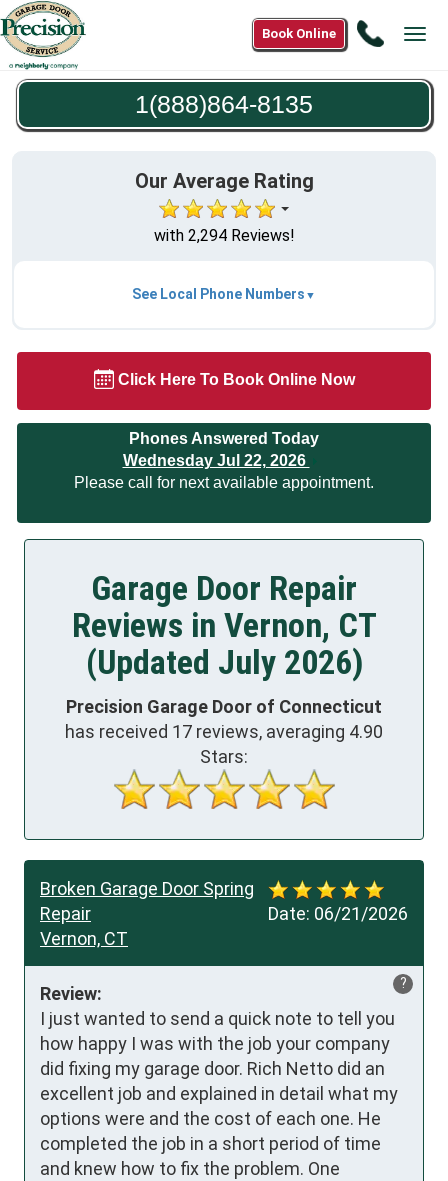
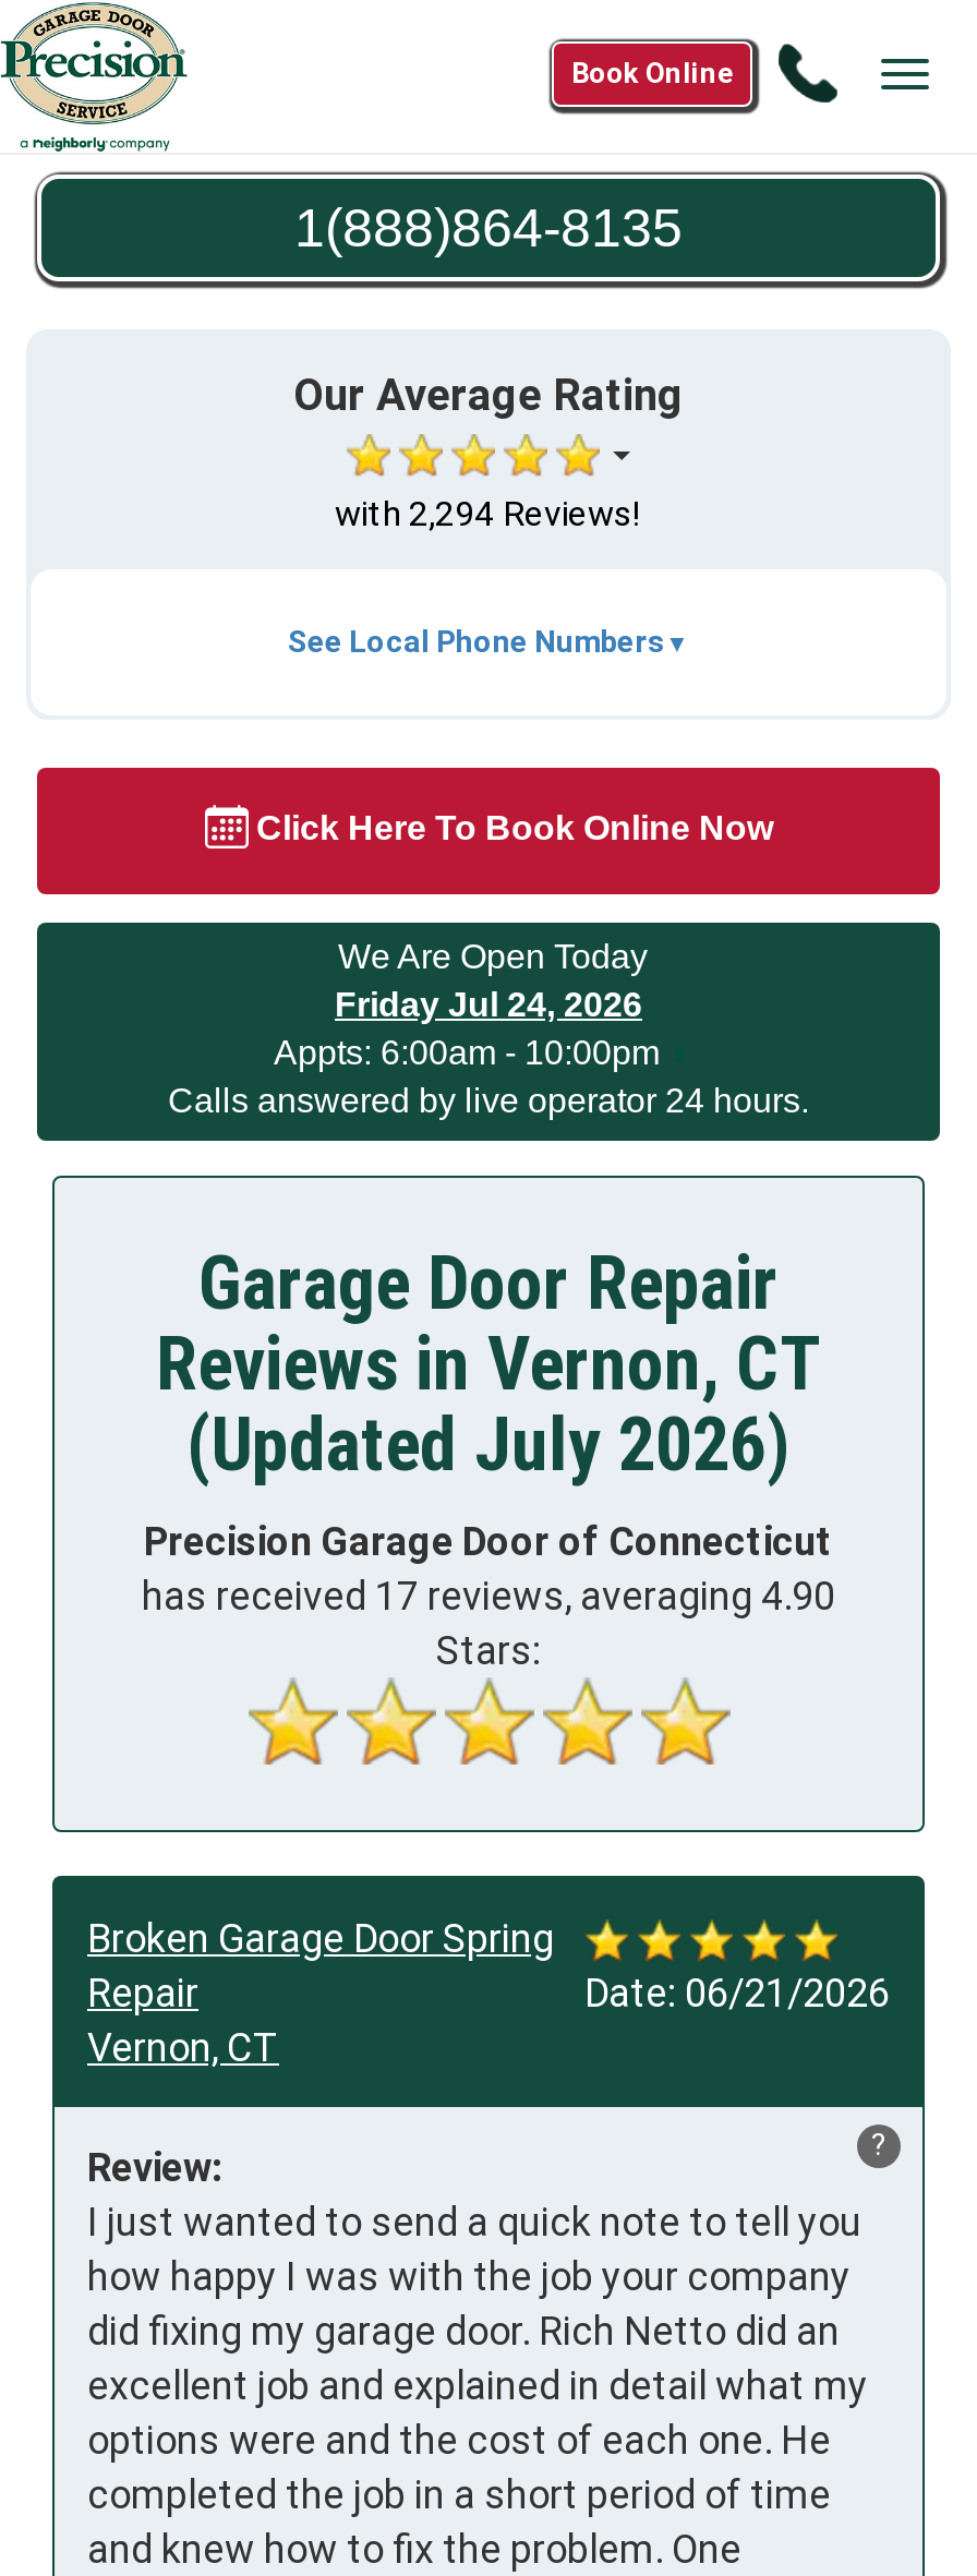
[74,430,374,491] Phones Answered Today | Wednesday Jul 22, 2026 | Please call for next available appointment. -> [168,938,809,1119] We Are Open Today | Friday Jul 24, 2026 | Appts: 6:00am - 10:00pm | Calls answered by live operator 24 hours.

